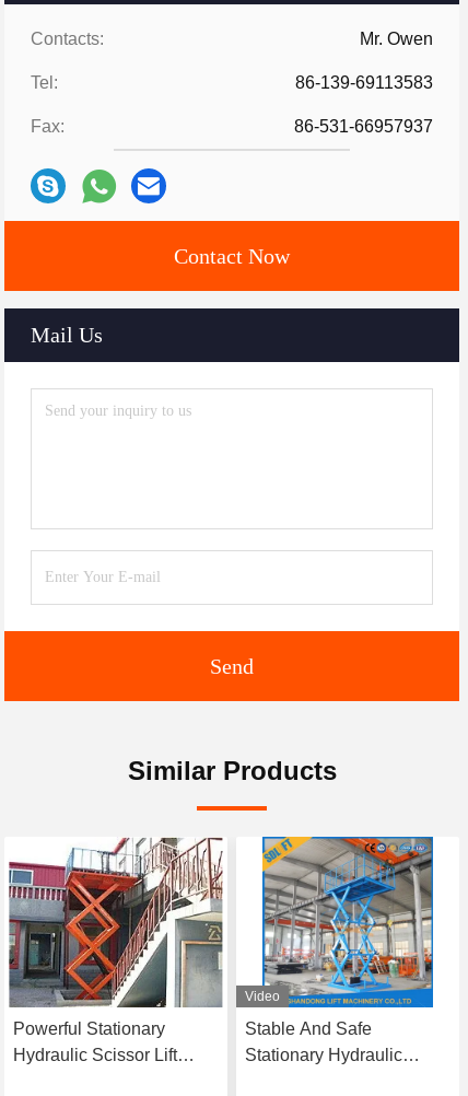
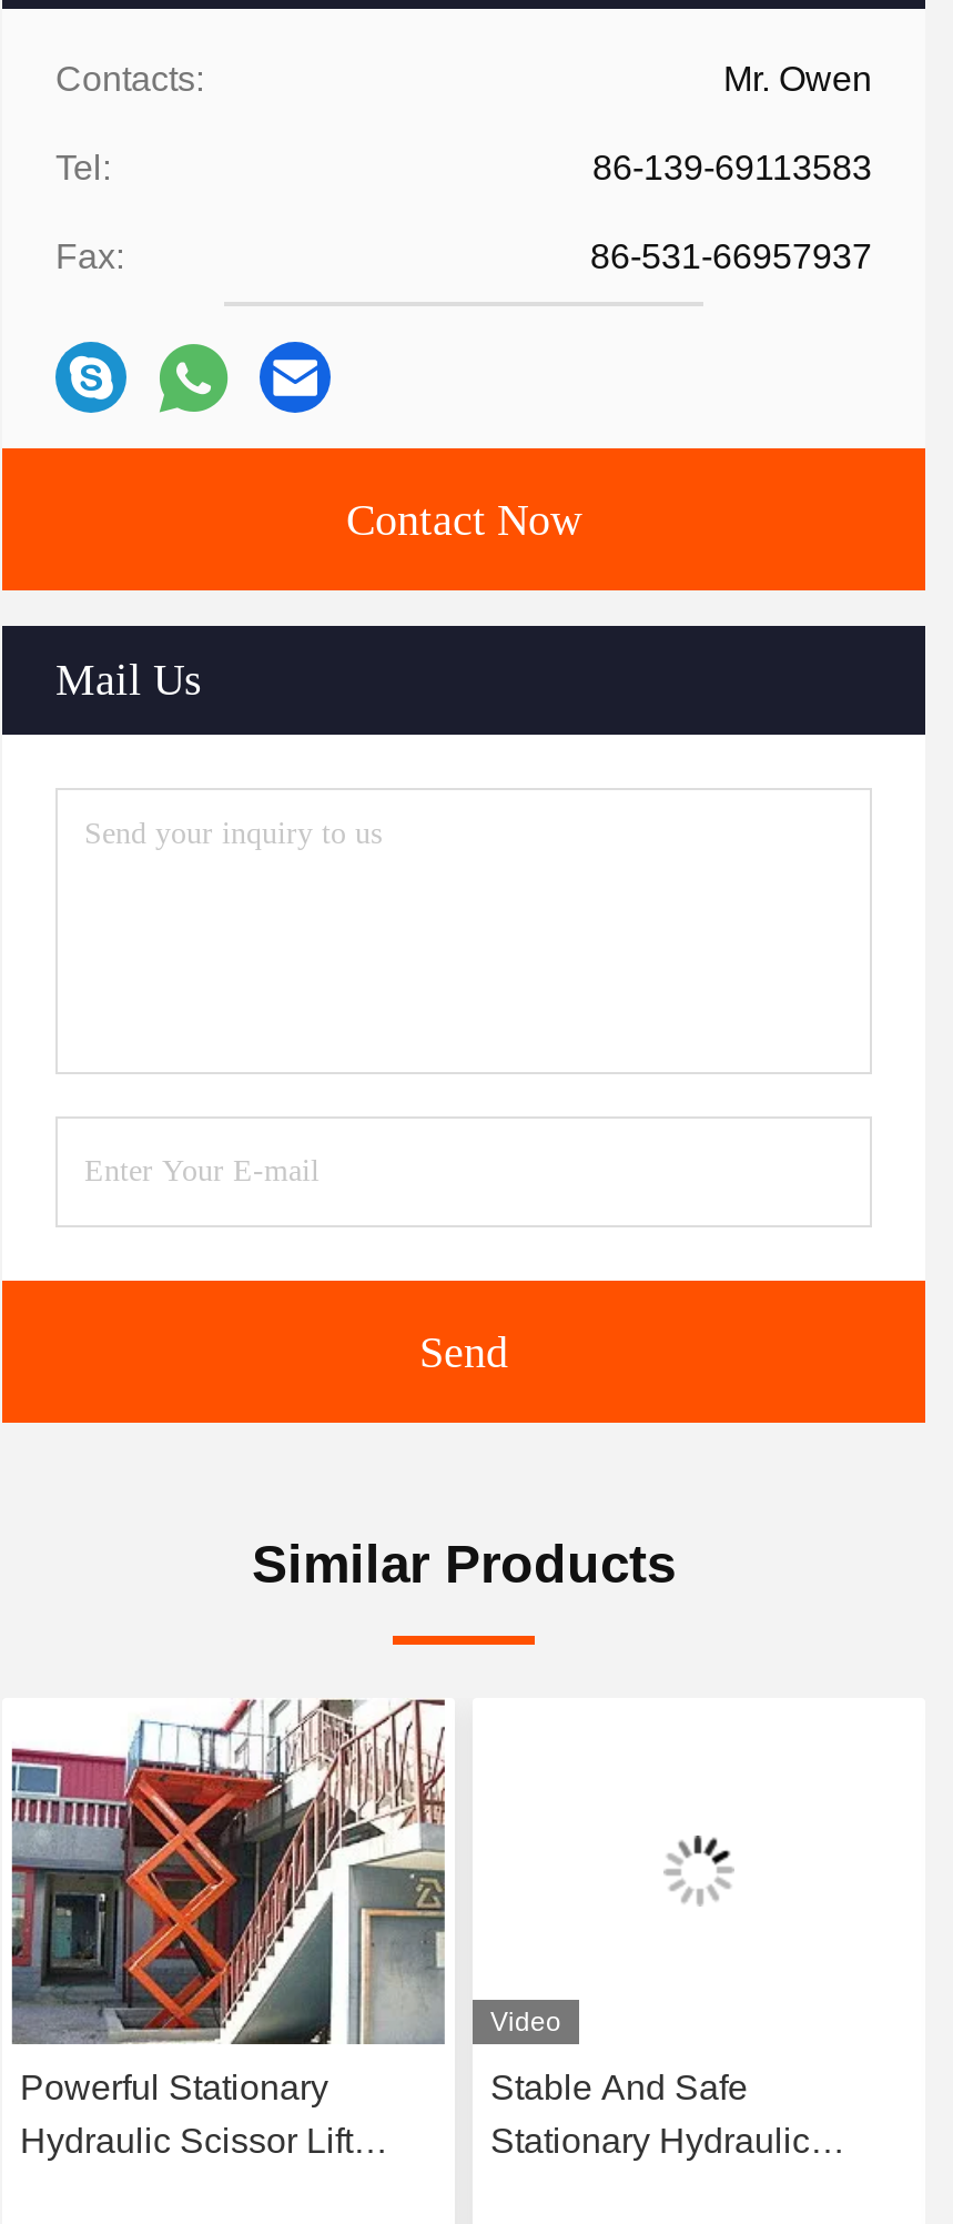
[261,836,434,1008] [image] -> none

